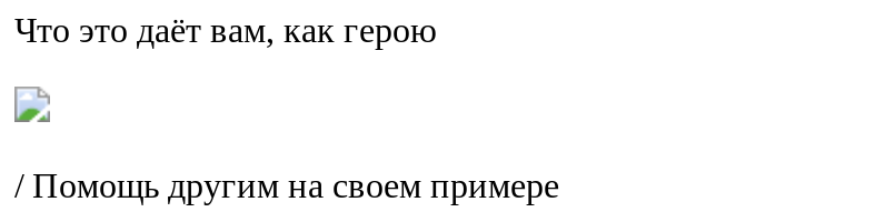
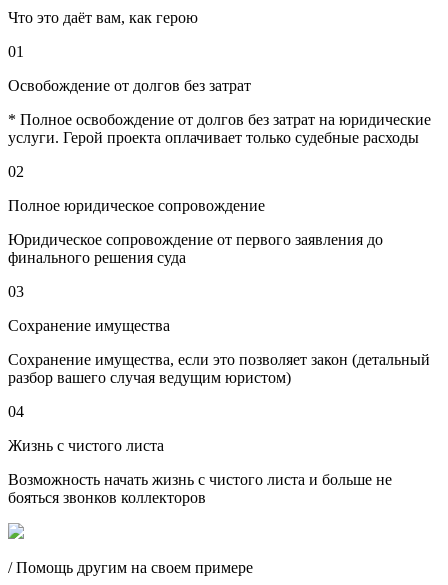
none -> [8,43,431,506] 01 | Освобождение от долгов без затрат | * Полное освобождение от долгов без затрат на юридические | услуги. Герой проекта оплачивает только судебные расходы | 02 | Полное юридическое сопровождение | Юридическое сопровождение от первого заявления до | финального решения суда | 03 | Сохранение имущества | Сохранение имущества, если это позволяет закон (детальный | разбор вашего случая ведущим юристом) | 04 | Жизнь с чистого листа | Возможность начать жизнь с чистого листа и больше не | бояться звонков коллекторов

